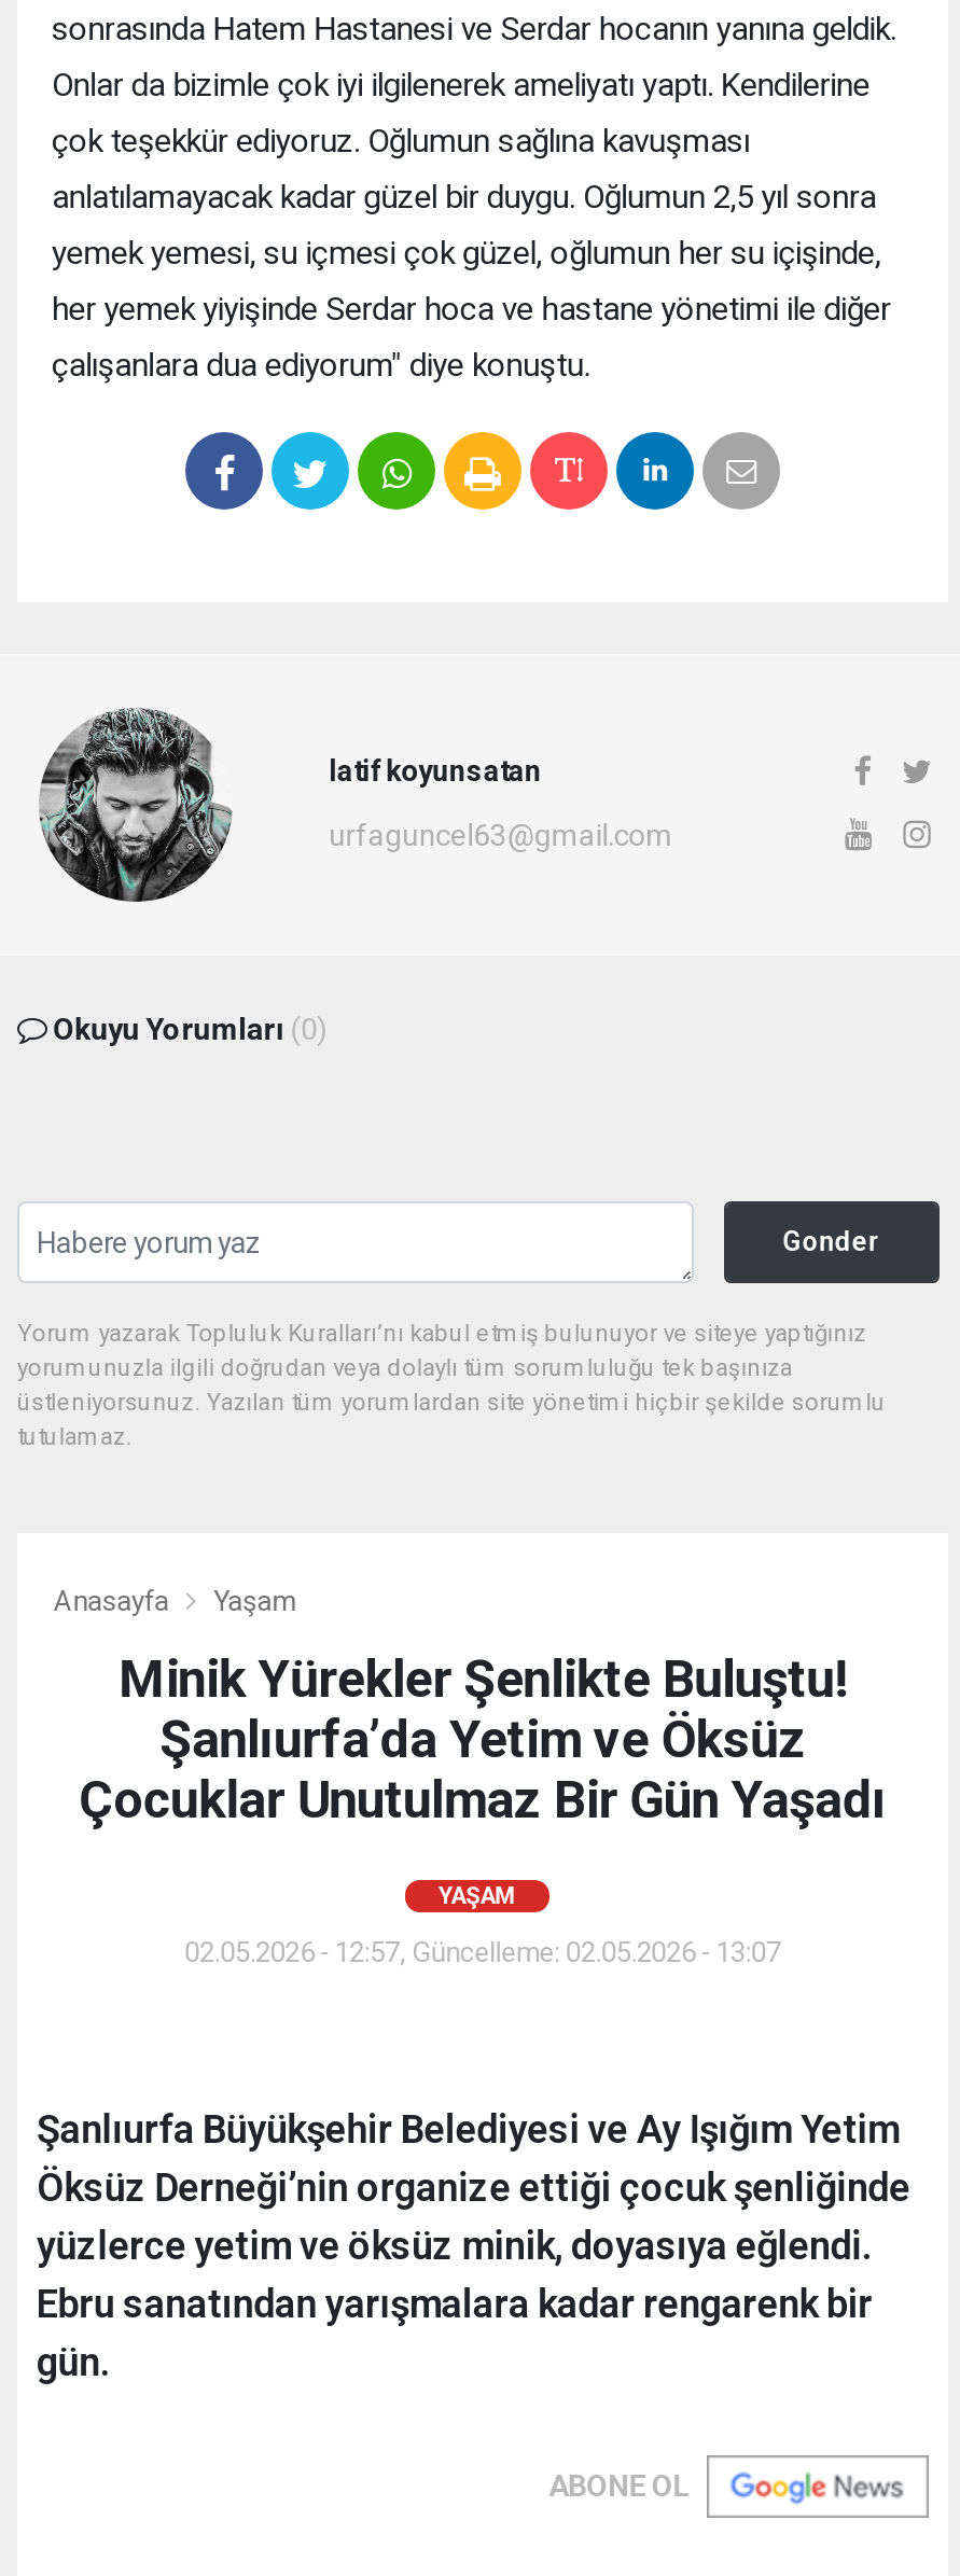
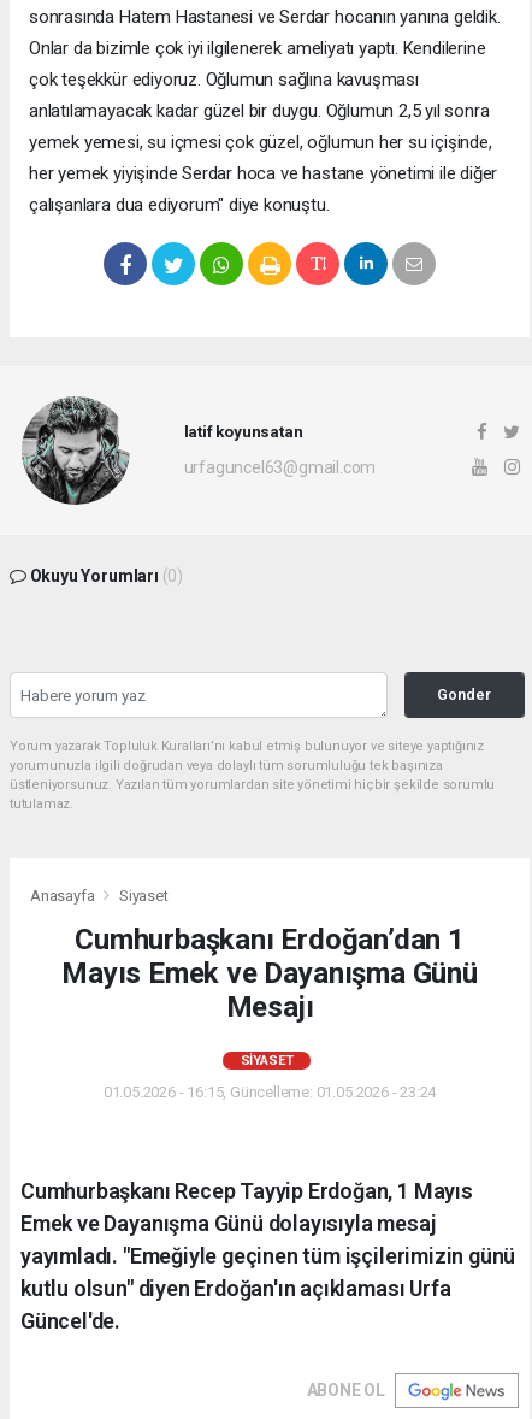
[213,1585,295,1618] Yaşam -> [119,887,168,905] Siyaset
[79,1650,886,1831] Minik Yürekler Şenlikte Buluştu! | Şanlıurfa’da Yetim ve Öksüz | Çocuklar Unutulmaz Bir Gün Yaşadı -> [62,923,478,1024] Cumhurbaşkanı Erdoğan’dan 1 | Mayıs Emek ve Dayanışma Günü | Mesajı
[439,1883,516,1911] YAŞAM -> [240,1053,293,1069] SIYASET
[185,1936,780,1969] 02.05.2026 - 12:57, Güncelleme: 02.05.2026 - 13:07 -> [103,1083,436,1101] 01.05.2026 - 16:15, Güncelleme: 01.05.2026 - 23:24
[37,2107,910,2385] Şanlıurfa Büyükşehir Belediyesi ve Ay Işığım Yetim | Öksüz Derneği’nin organize ettiği çocuk şenliğinde | yüzlerce yetim ve öksüz minik, doyasıya eğlendi. | Ebru sanatından yarışmalara kadar rengarenk bir | gün. -> [20,1178,515,1334] Cumhurbaşkanı Recep Tayyip Erdoğan, 1 Mayıs | Emek ve Dayanışma Günü dolayısıyla mesaj | yayımladı. "Emeğiyle geçinen tüm işçilerimizin günü | kutlu olsun" diyen Erdoğan'ın açıklaması Urfa | Güncel'de.

